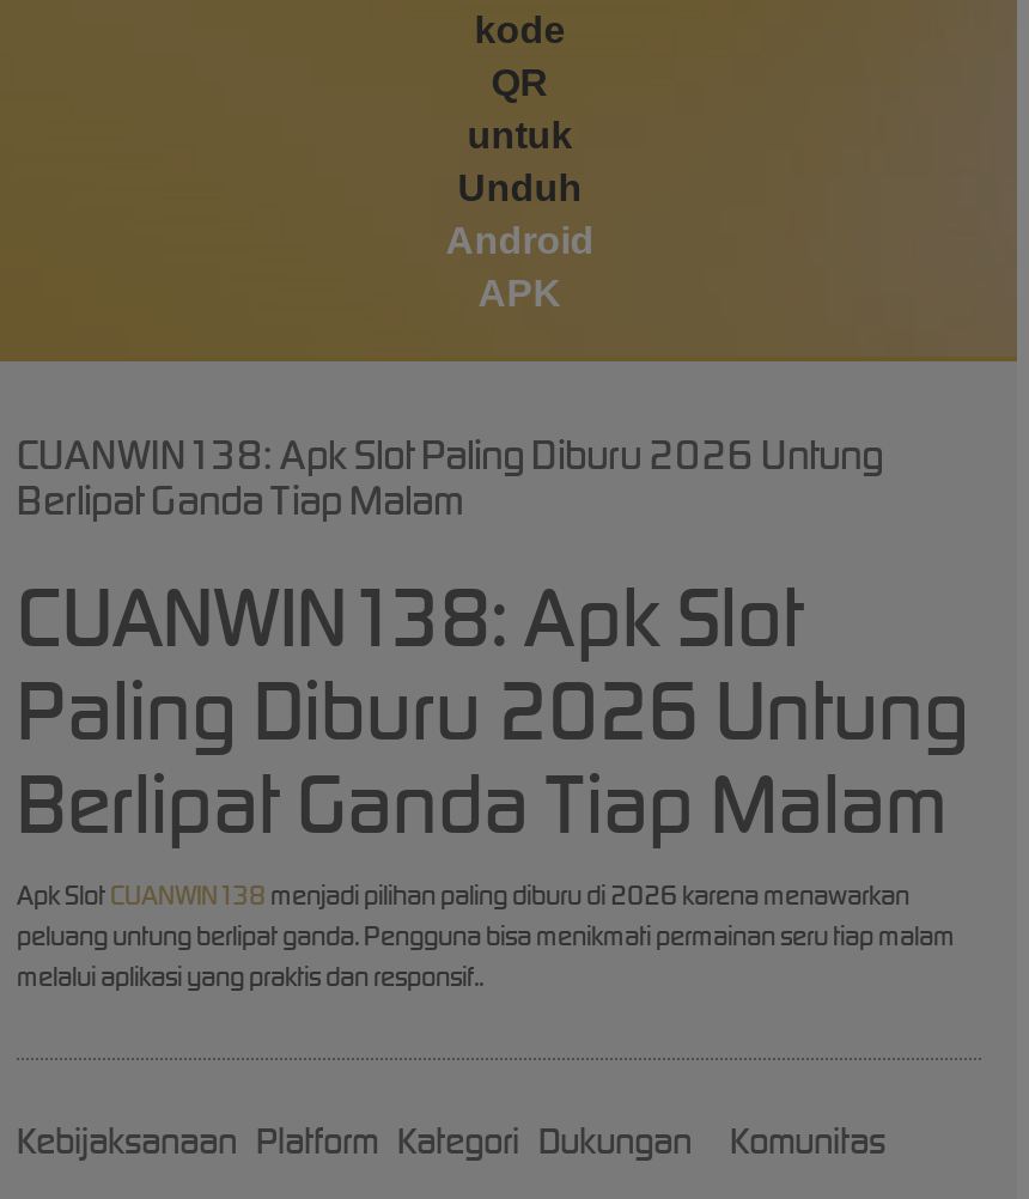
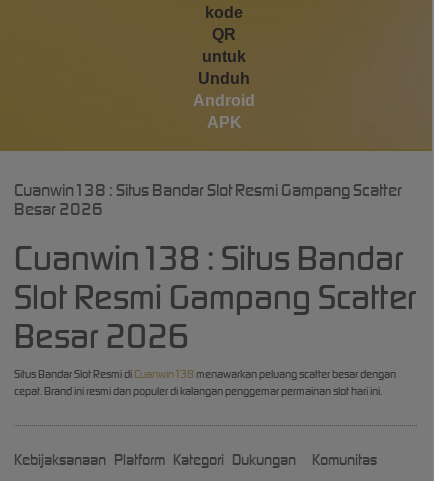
[17,428,969,993] CUANWIN138: Apk Slot Paling Diburu 2026 Untung | Berlipat Ganda Tiap Malam | CUANWIN138: Apk Slot | Paling Diburu 2026 Untung | Berlipat Ganda Tiap Malam | Apk Slot CUANWIN138 menjadi pilihan paling diburu di 2026 karena menawarkan | peluang untung berlipat ganda. Pengguna bisa menikmati permainan seru tiap malam | melalui aplikasi yang praktis dan responsif.. -> [14,179,416,398] Cuanwin138 : Situs Bandar Slot Resmi Gampang Scatter | Besar 2026 | Cuanwin138 : Situs Bandar | Slot Resmi Gampang Scatter | Besar 2026 | Situs Bandar Slot Resmi di Cuanwin138 menawarkan peluang scatter besar dengan | cepat. Brand ini resmi dan populer di kalangan penggemar permainan slot hari ini.

